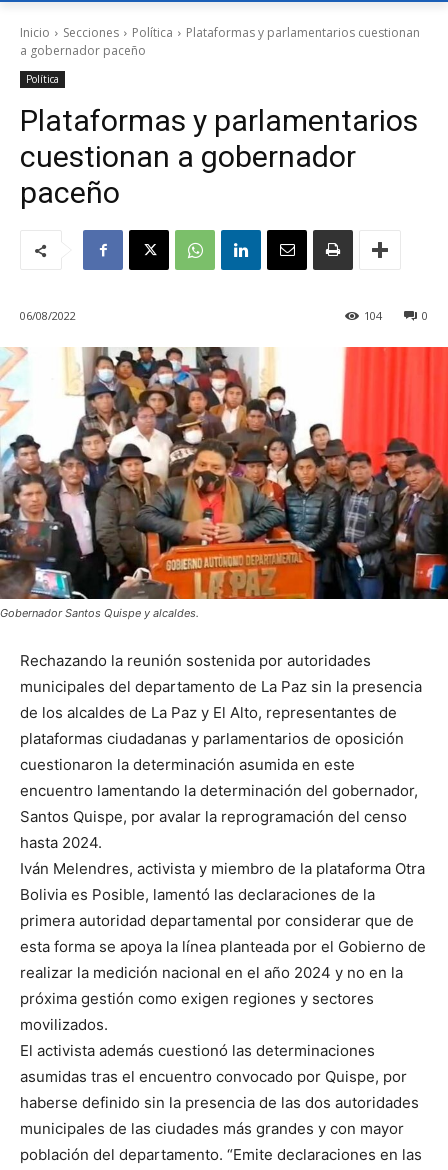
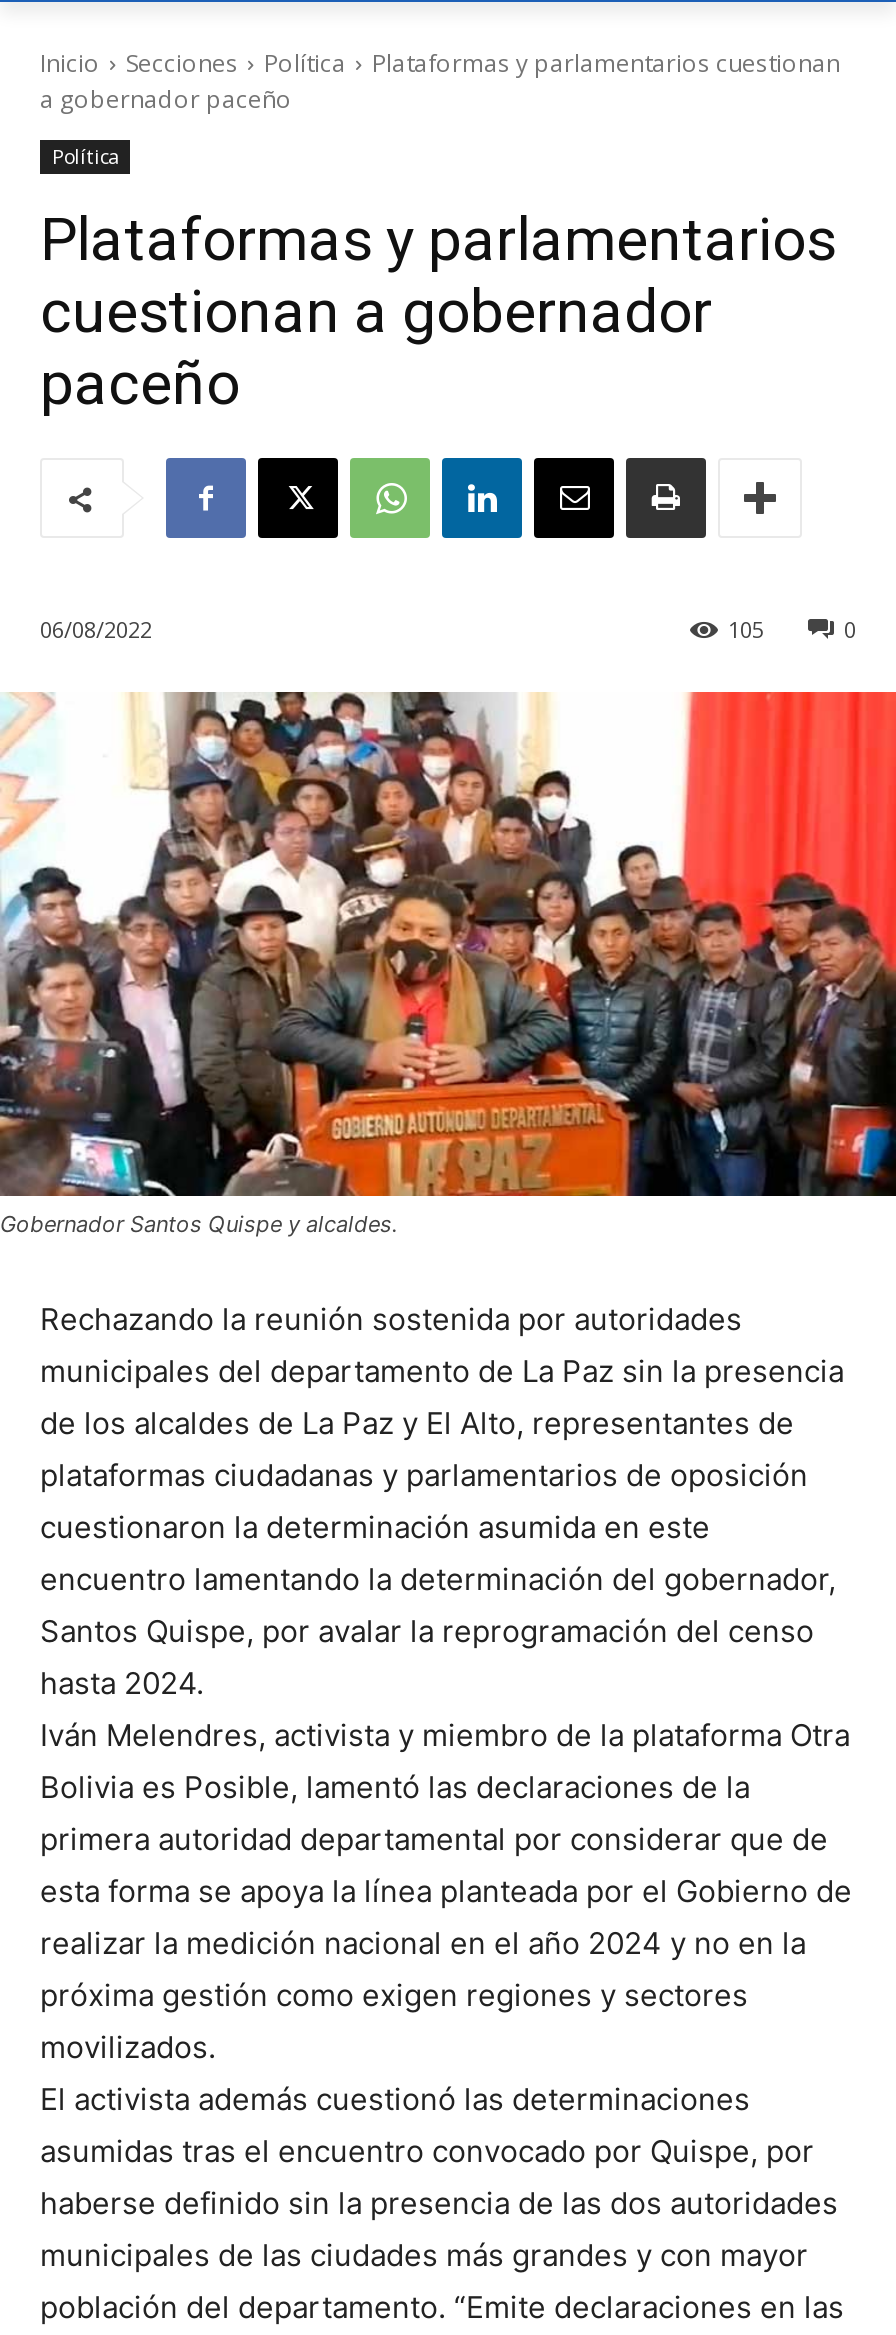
[364,308,382,323] 104 -> [728,614,764,644] 105

